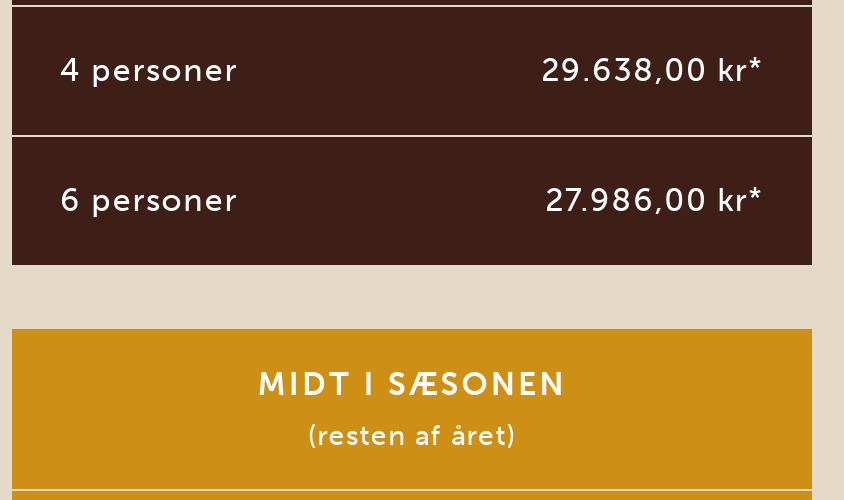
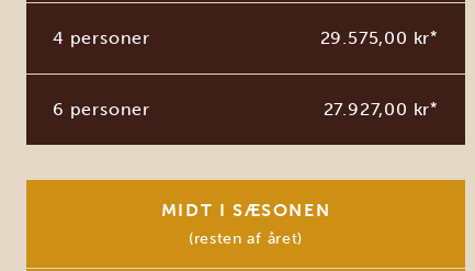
[541,51,764,89] 29.638,00 kr* -> [320,27,439,48] 29.575,00 kr*
[545,181,764,219] 27.986,00 kr* -> [323,99,439,119] 27.927,00 kr*

